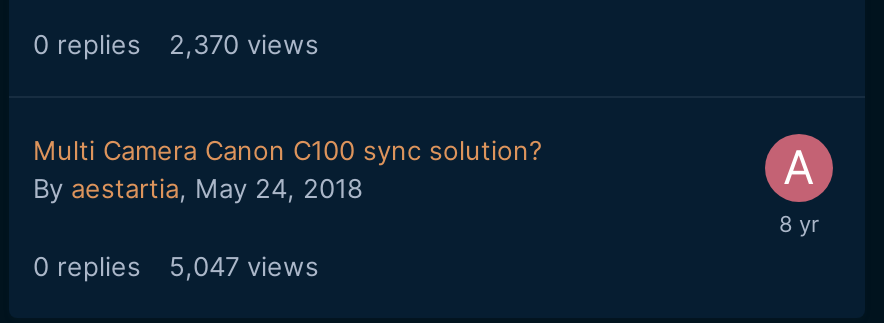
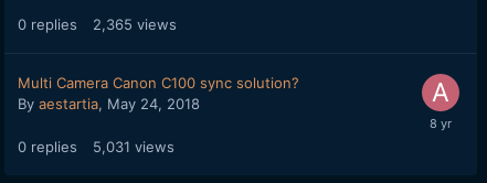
[33,28,319,60] 0 replies 2,370 views -> [18,16,177,33] 0 replies 2,365 views
[33,250,319,282] 0 replies 5,047 views -> [18,138,174,156] 0 replies 5,031 views

